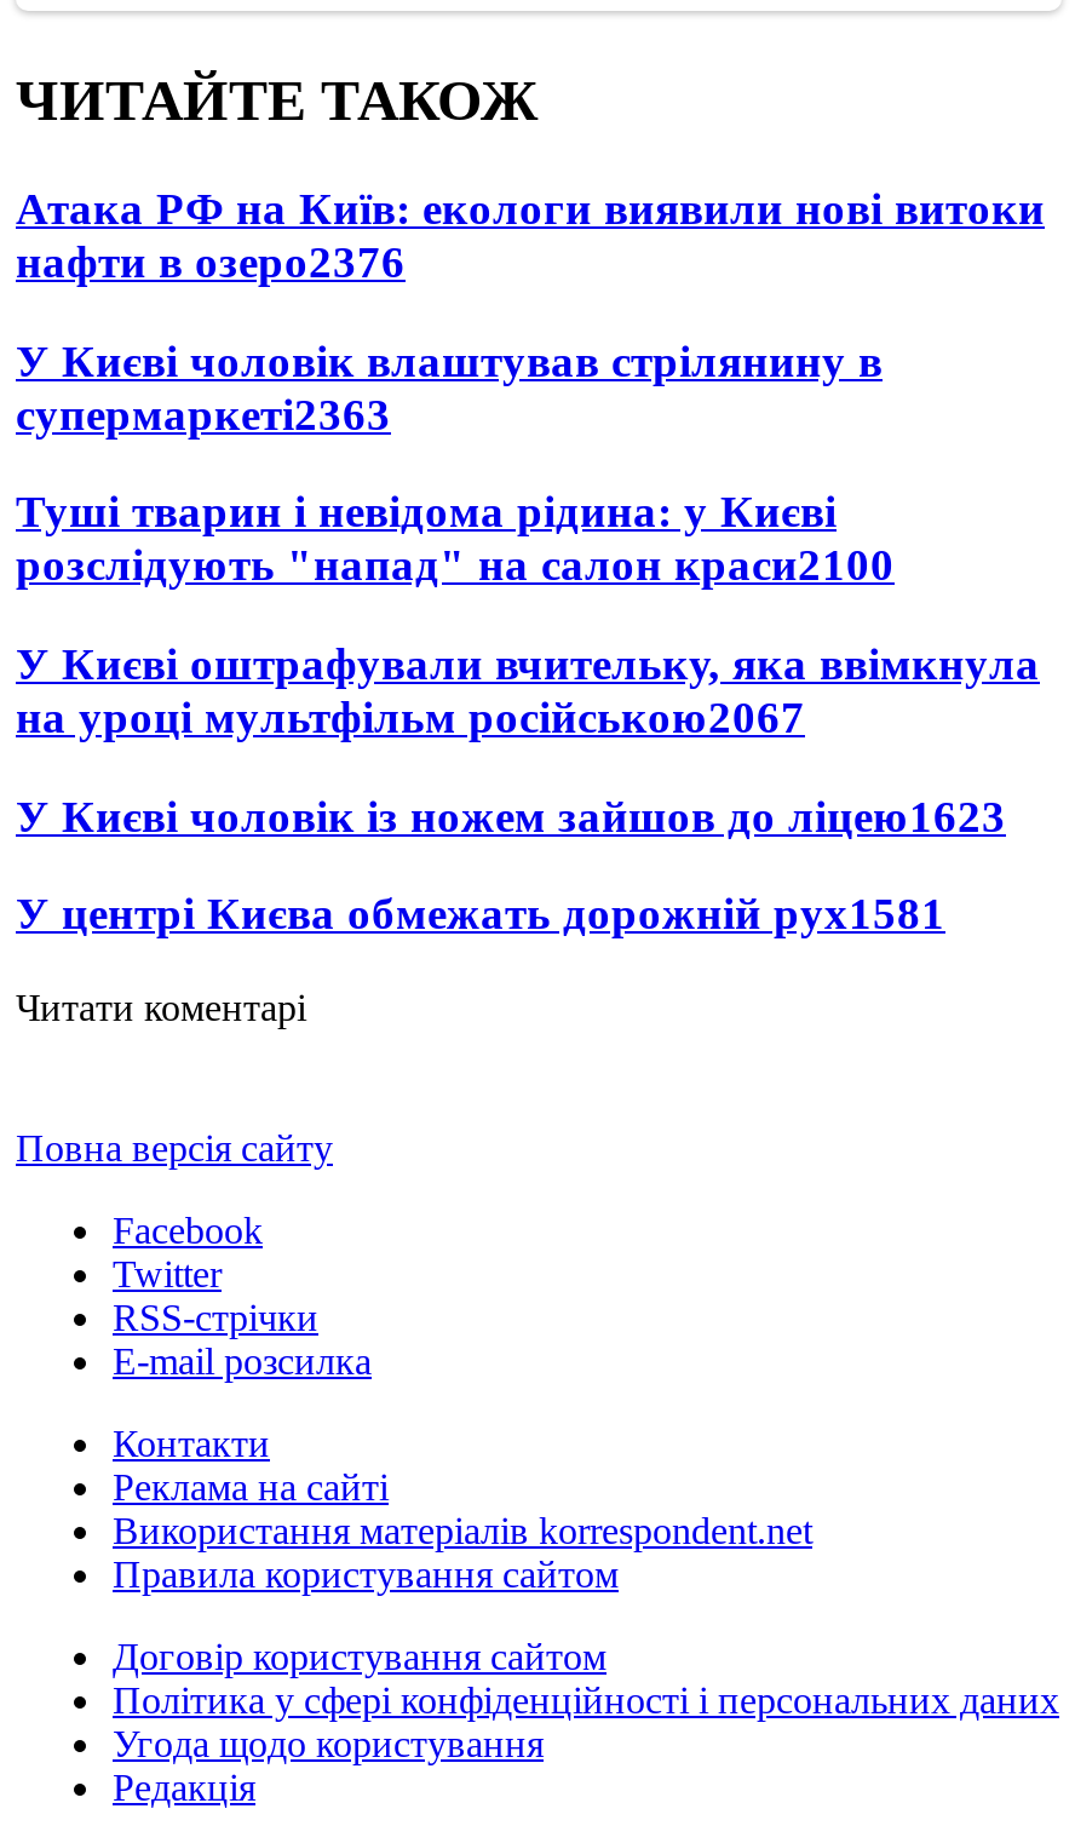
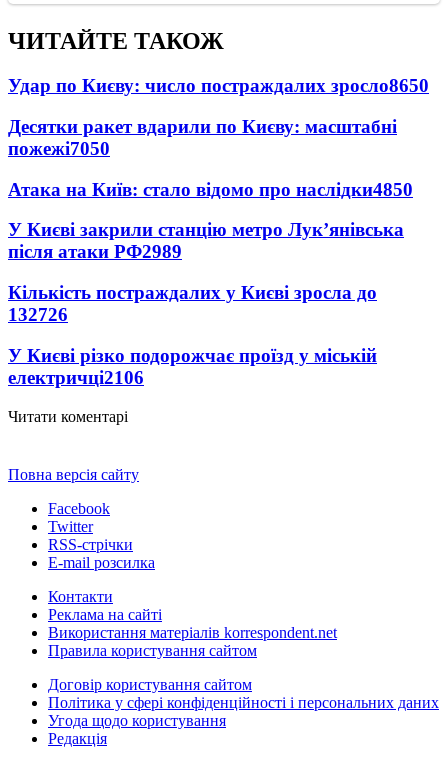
[16,182,1045,286] Атака РФ на Київ: екологи виявили нові витоки | нафти в озеро2376 -> [8,75,429,96] Удар по Києву: число постраждалих зросло8650
[16,334,883,438] У Києві чоловік влаштував стрілянину в | супермаркеті2363 -> [8,116,397,159] Десятки ракет вдарили по Києву: масштабні | пожежі7050
[16,486,895,590] Туші тварин і невідома рідина: у Києві | розслідують "напад" на салон краси2100 -> [8,179,413,200] Атака на Київ: стало відомо про наслідки4850
[16,638,1040,742] У Києві оштрафували вчительку, яка ввімкнула | на уроці мультфільм російською2067 -> [8,219,404,262] У Києві закрили станцію метро Лук’янівська | після атаки РФ2989
[16,790,1006,841] У Києві чоловік із ножем зайшов до ліцею1623 -> [8,282,377,325] Кількість постраждалих у Києві зросла до | 132726
[16,888,945,939] У центрі Києва обмежать дорожній рух1581 -> [8,345,377,388] У Києві різко подорожчає проїзд у міській | електричці2106

